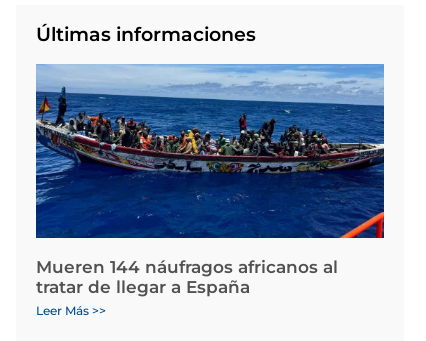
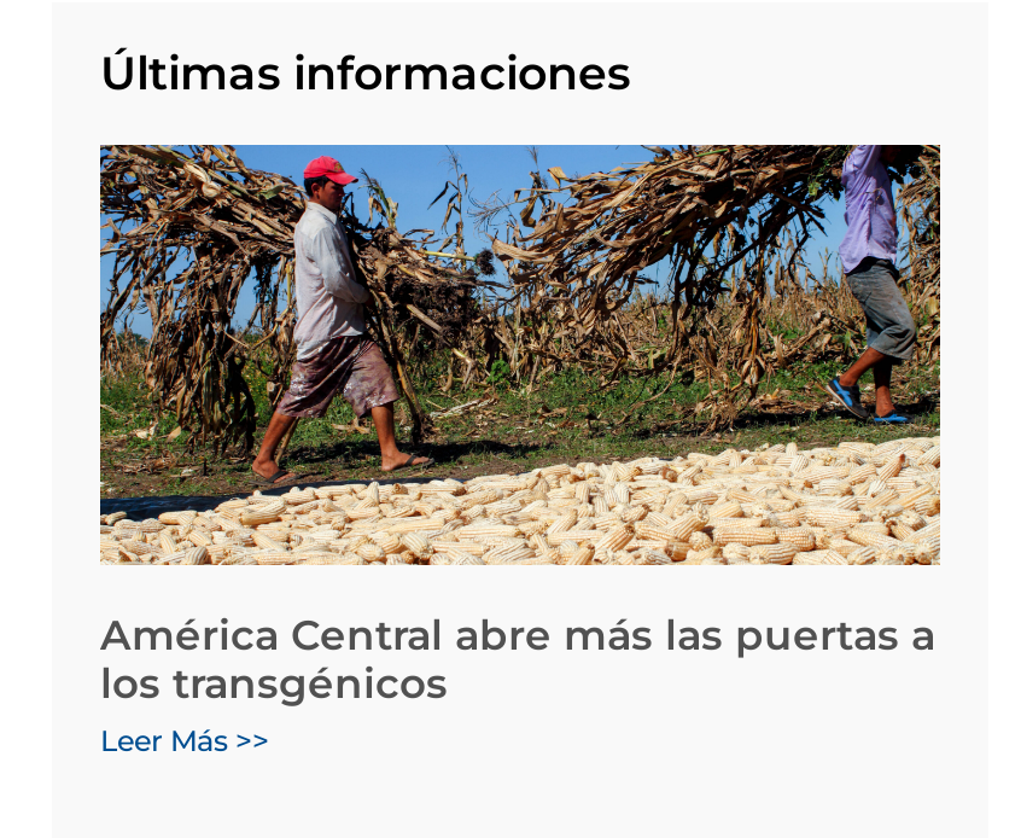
[35,63,385,297] [image] | Mueren 144 náufragos africanos al | tratar de llegar a España -> [98,142,943,708] [image] | América Central abre más las puertas a | los transgénicos

